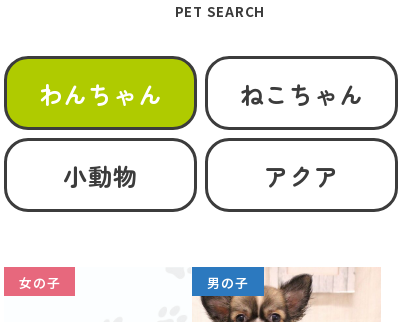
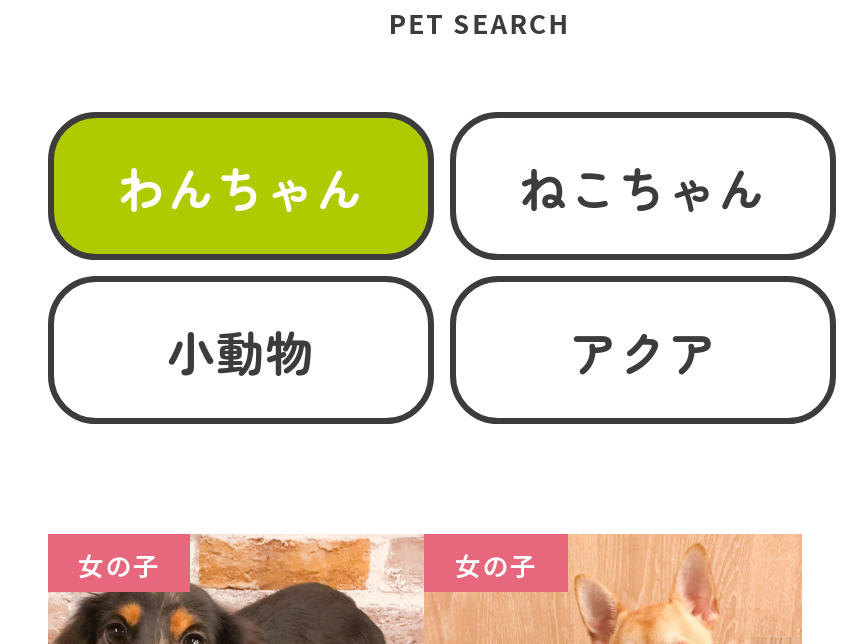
[207,273,249,292] 男の子 -> [455,546,537,584] 女の子

